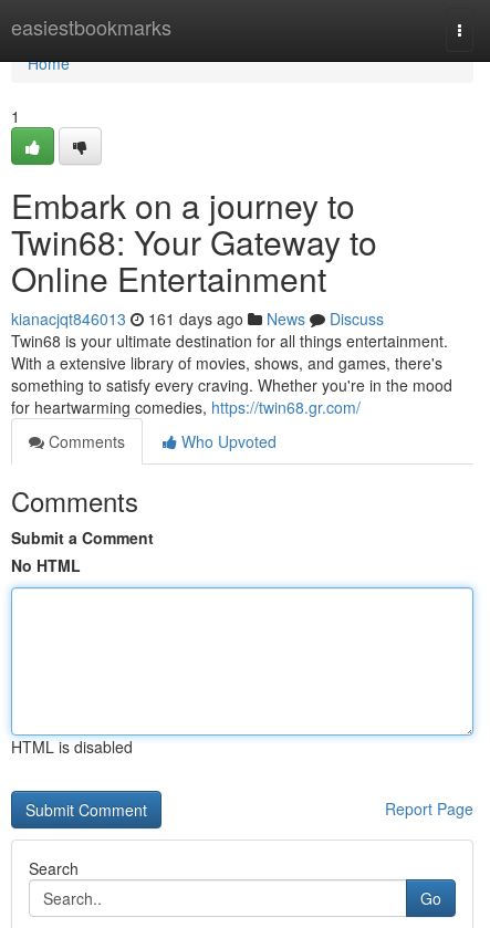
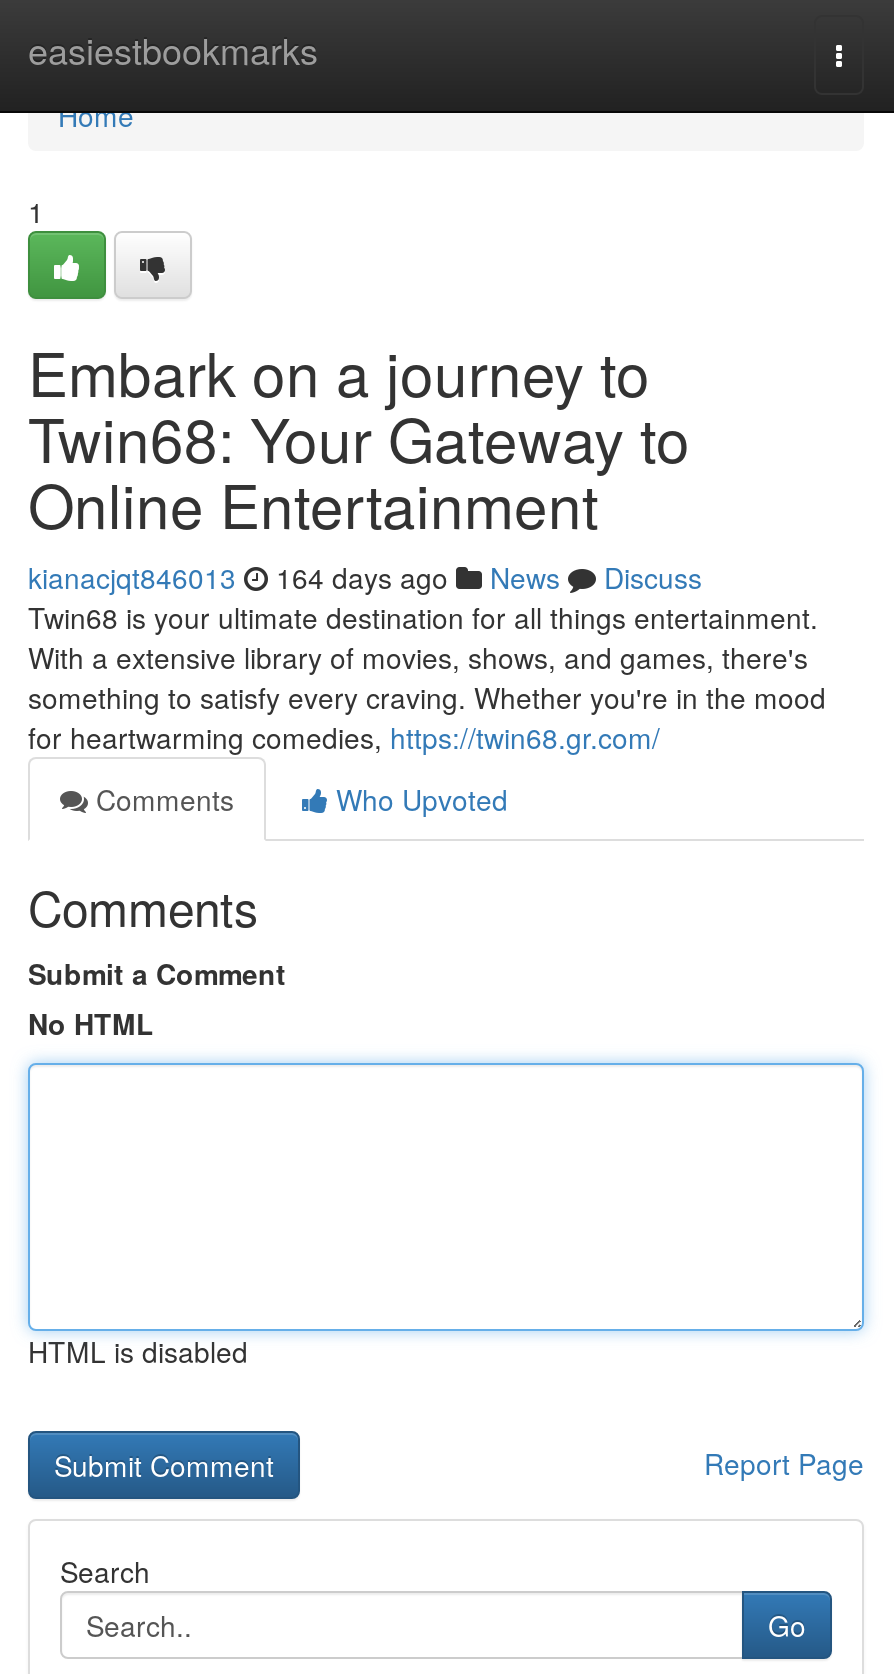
[11,307,384,330] kianacjqt846013 161 days ago News Discuss -> [28,557,702,597] kianacjqt846013 164 days ago News Discuss

